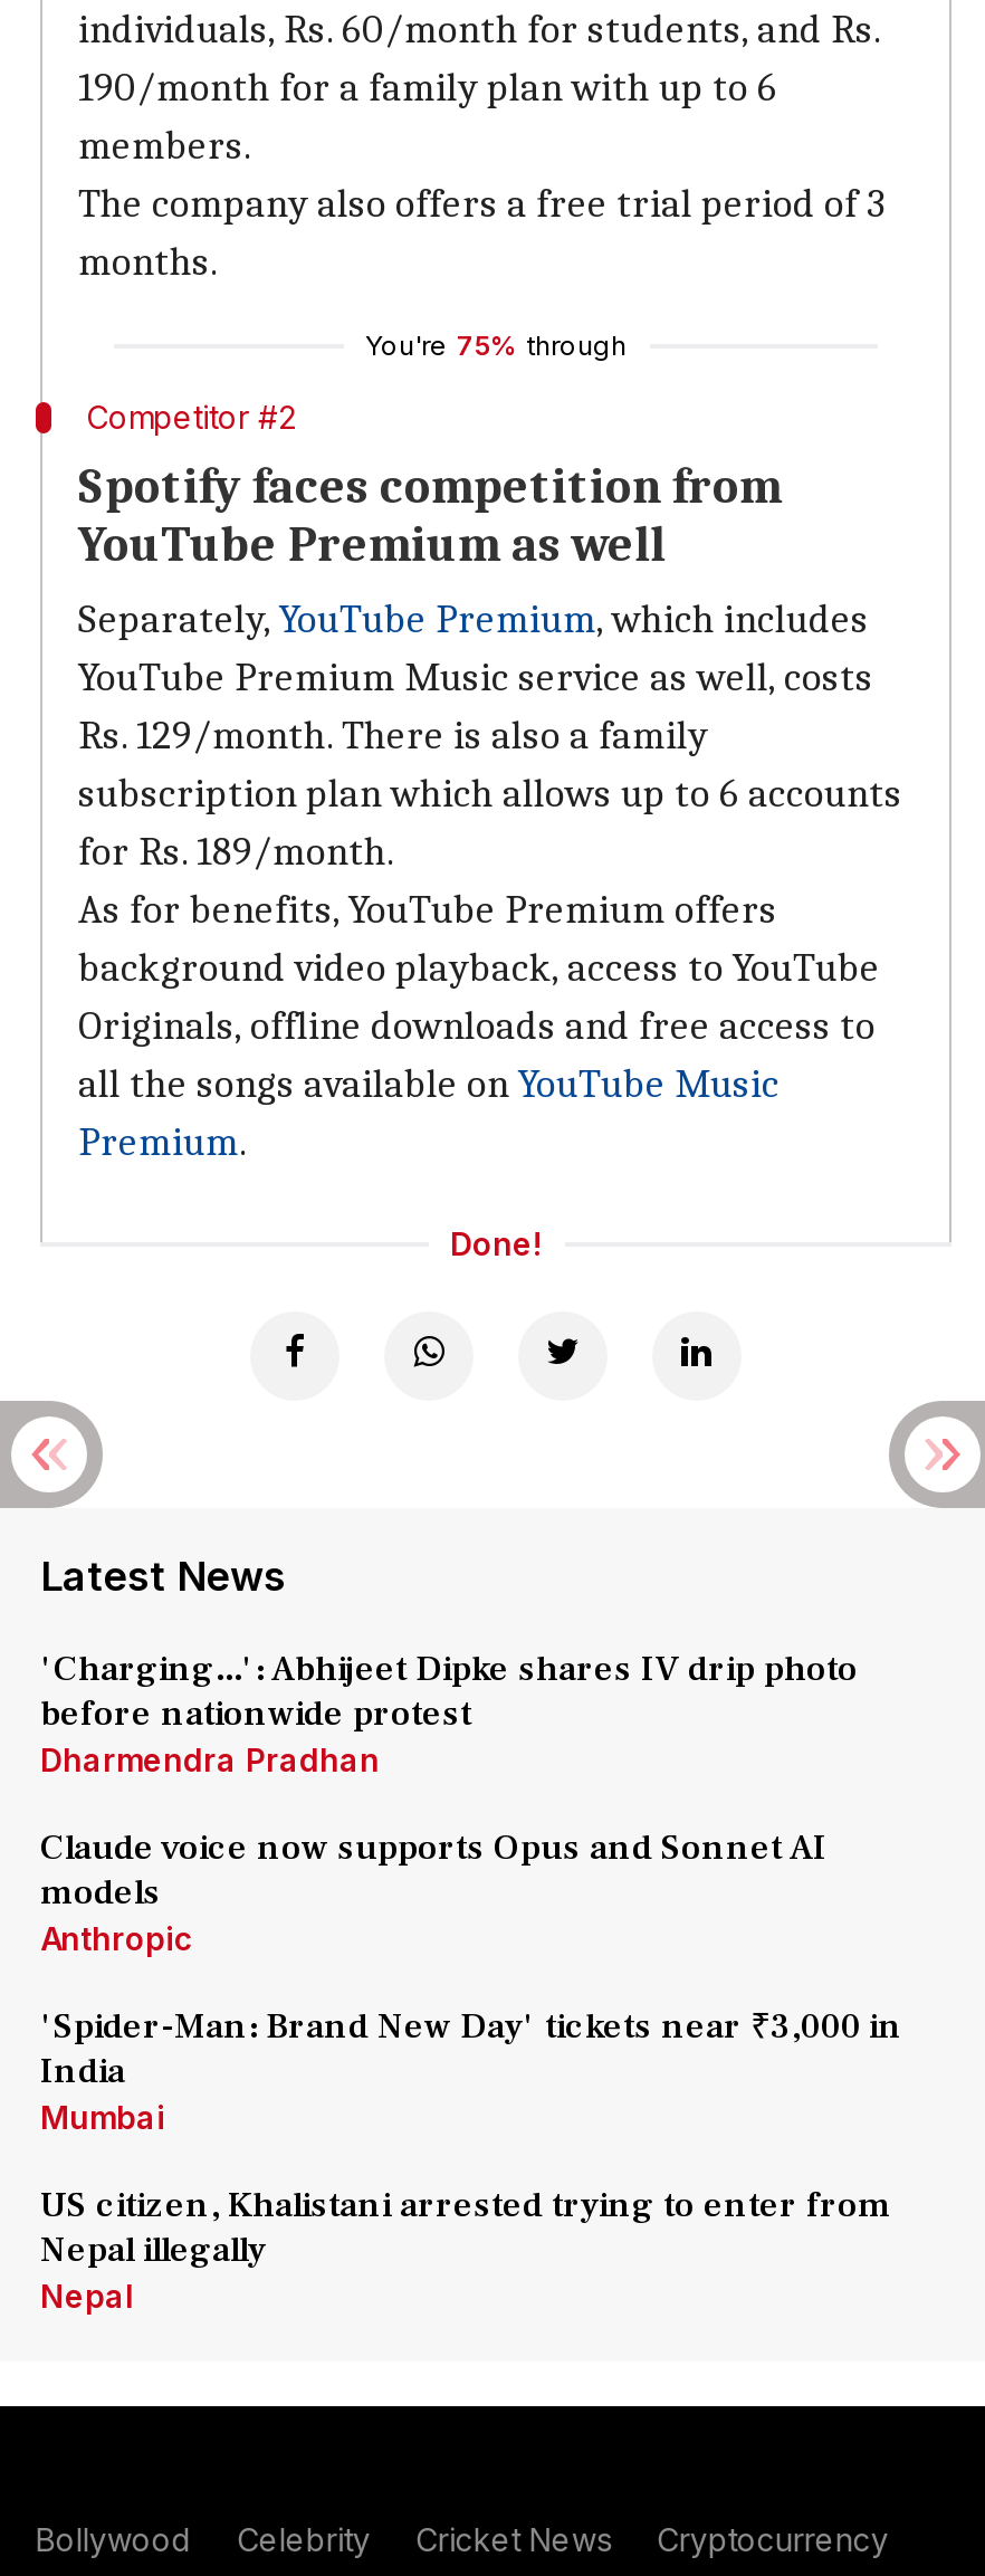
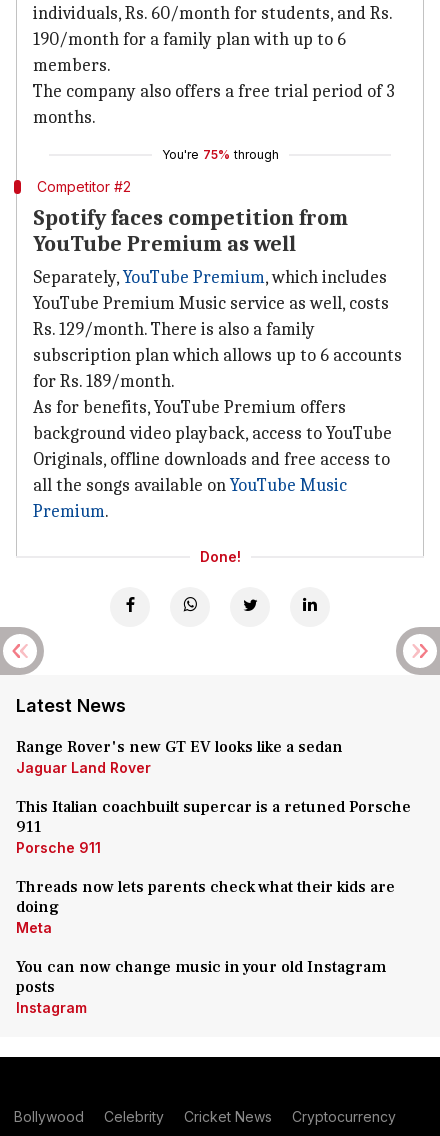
[40,1647,858,1778] 'Charging...': Abhijeet Dipke shares IV drip photo | before nationwide protest | Dharmendra Pradhan -> [16,737,343,776] Range Rover's new GT EV looks like a sedan | Jaguar Land Rover
[40,1825,826,1957] Claude voice now supports Opus and Sonnet AI | models | Anthropic -> [16,797,411,856] This Italian coachbuilt supercar is a retuned Porsche | 911 | Porsche 911
[40,2004,902,2136] 'Spider-Man: Brand New Day' tickets near ₹3,000 in | India | Mumbai -> [16,877,395,936] Threads now lets parents check what their kids are | doing | Meta
[40,2183,891,2315] US citizen, Khalistani arrested trying to enter from | Nepal illegally | Nepal -> [16,957,386,1016] You can now change music in your old Instagram | posts | Instagram

